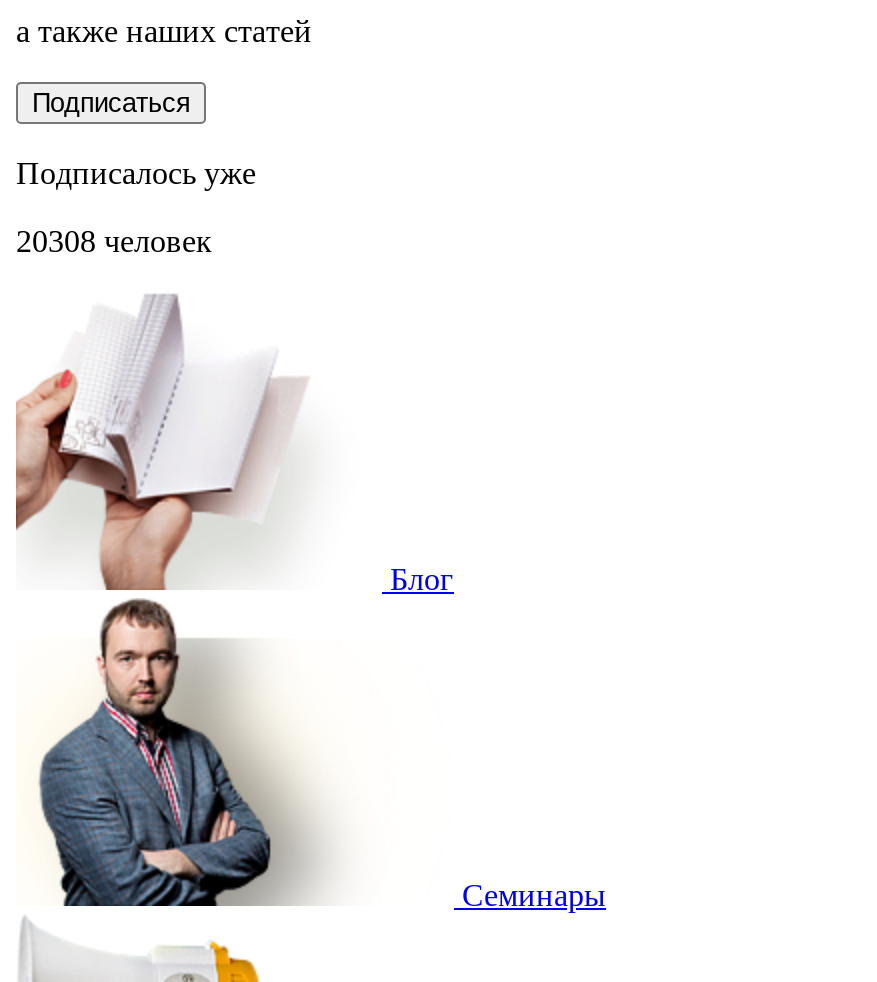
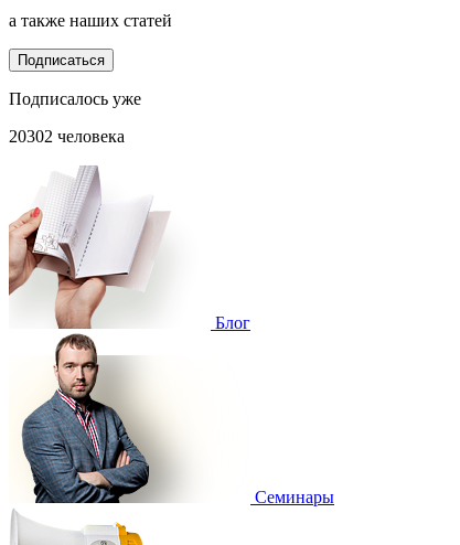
[16,223,212,257] 20308 человек -> [9,127,125,145] 20302 человека

